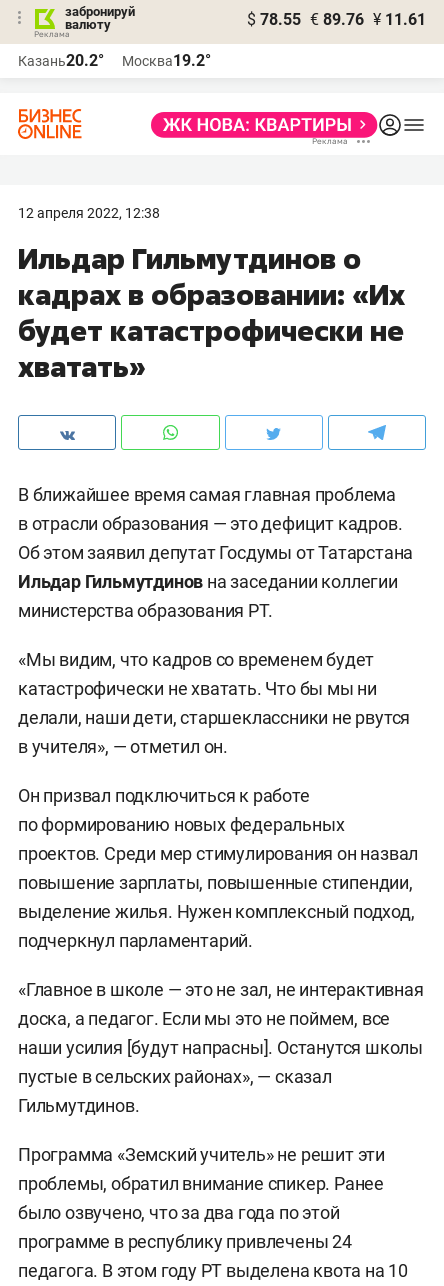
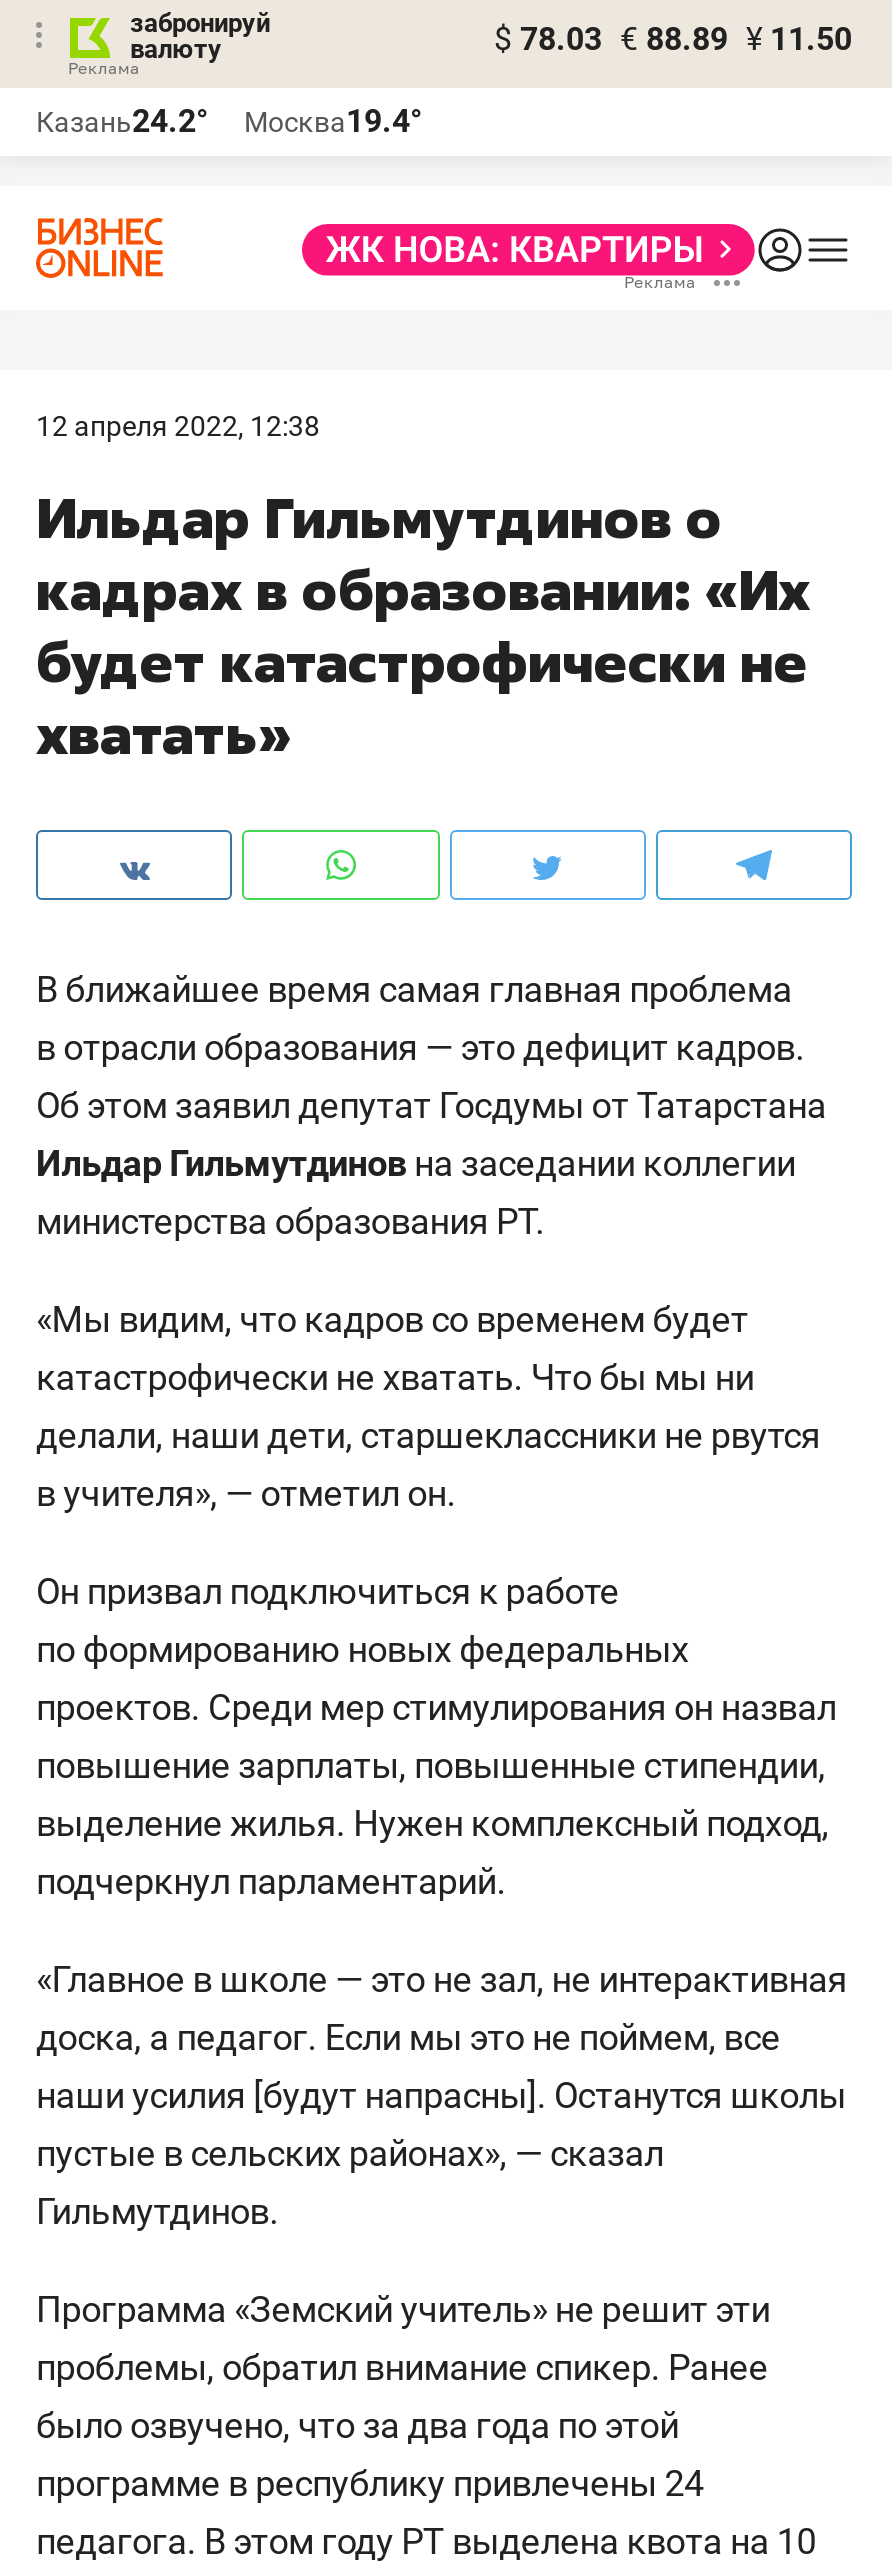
[247,10,426,29] $ 78.55 € 89.76 ¥ 11.61 -> [494,20,852,58] $ 78.03 € 88.89 ¥ 11.50
[18,51,104,70] Казань20.2° -> [36,102,208,140] Казань24.2°
[122,51,211,70] Москва19.2° -> [244,102,422,140] Москва19.4°

